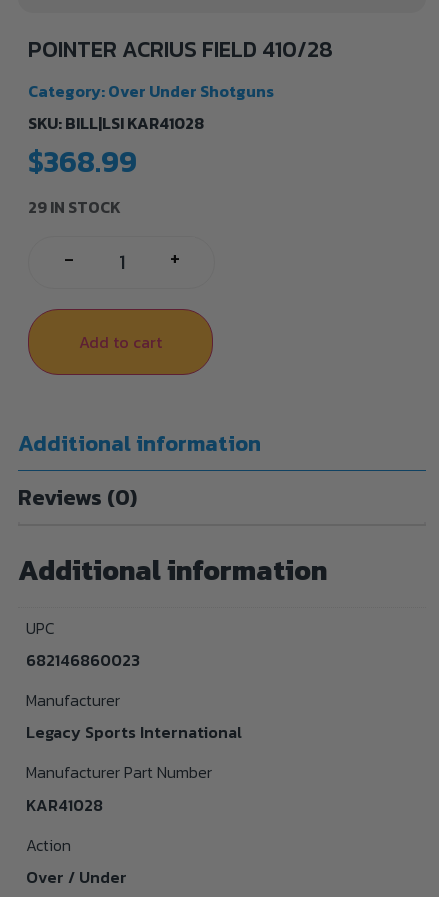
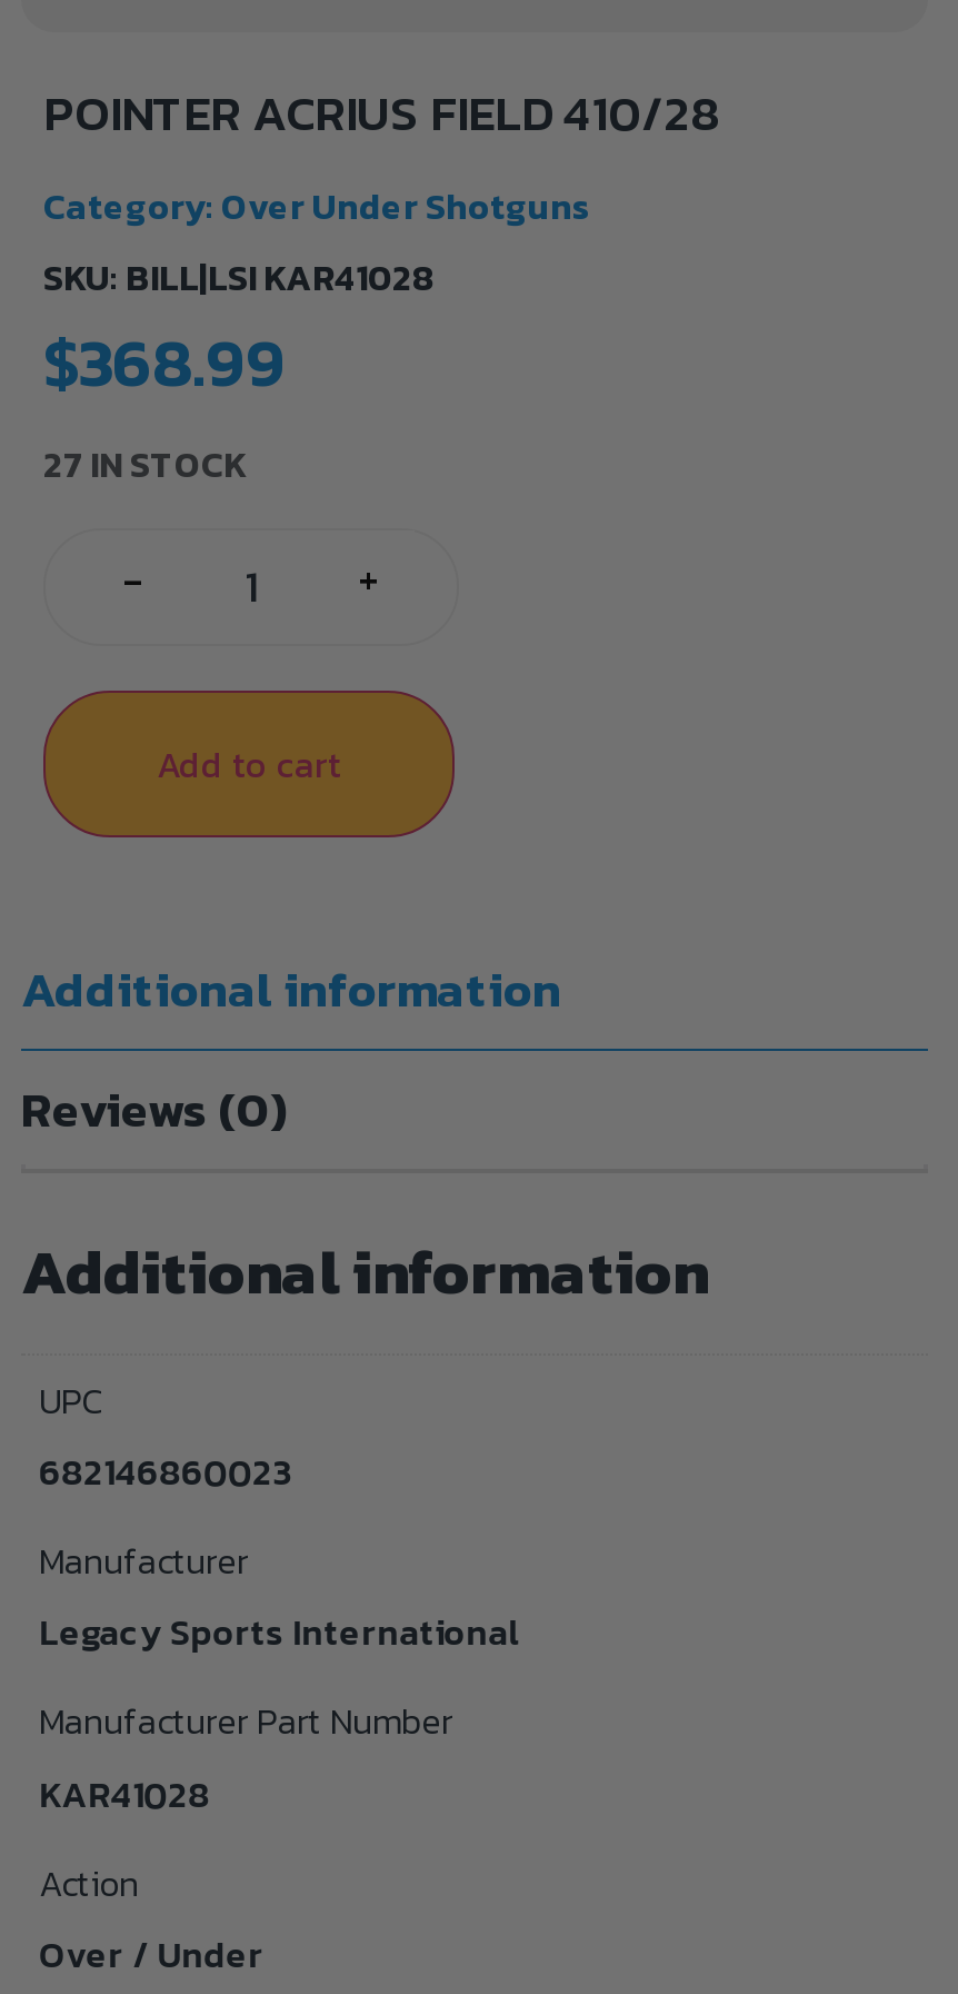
[28,195,121,219] 29 IN STOCK -> [43,437,248,490] 27 IN STOCK

